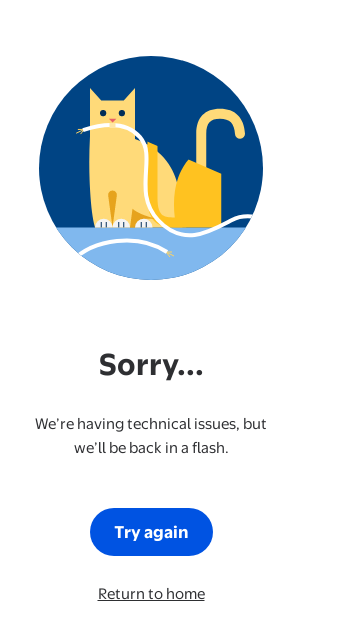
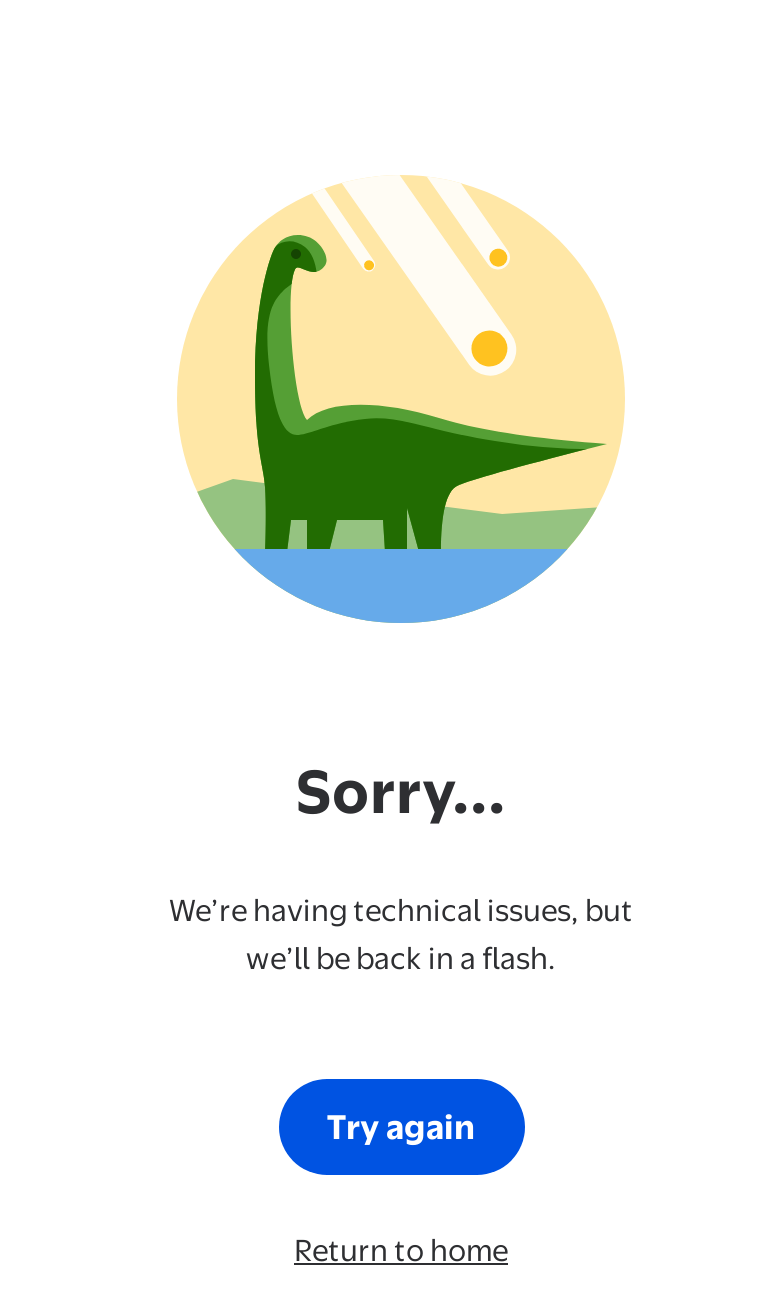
[38,55,264,258] [image] -> [177,175,625,577] [image]

